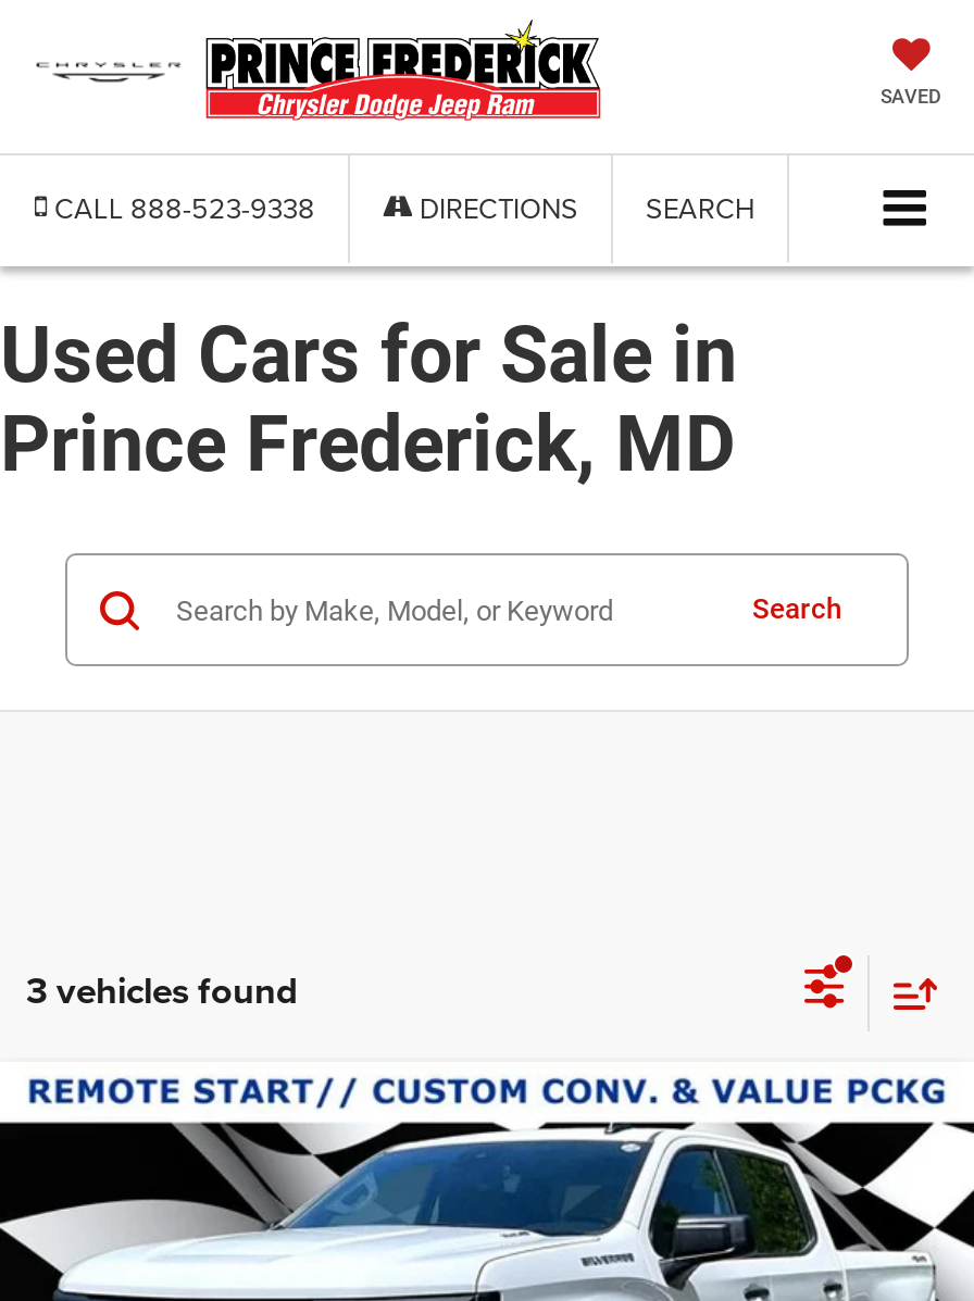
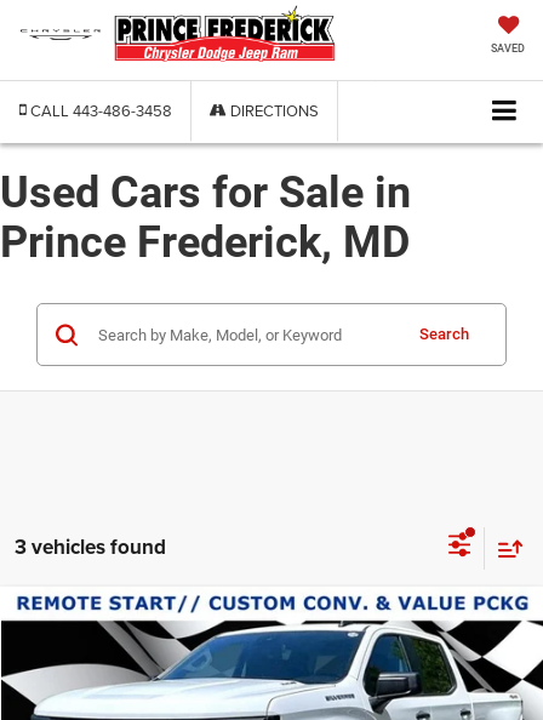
[54,189,315,228] CALL 888-523-9338 -> [30,100,172,122] CALL 443-486-3458
[646,189,754,228] SEARCH -> none

